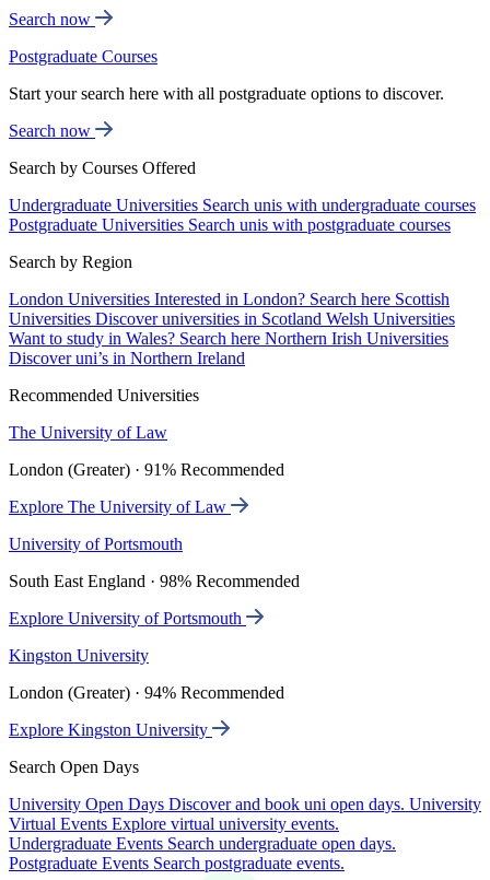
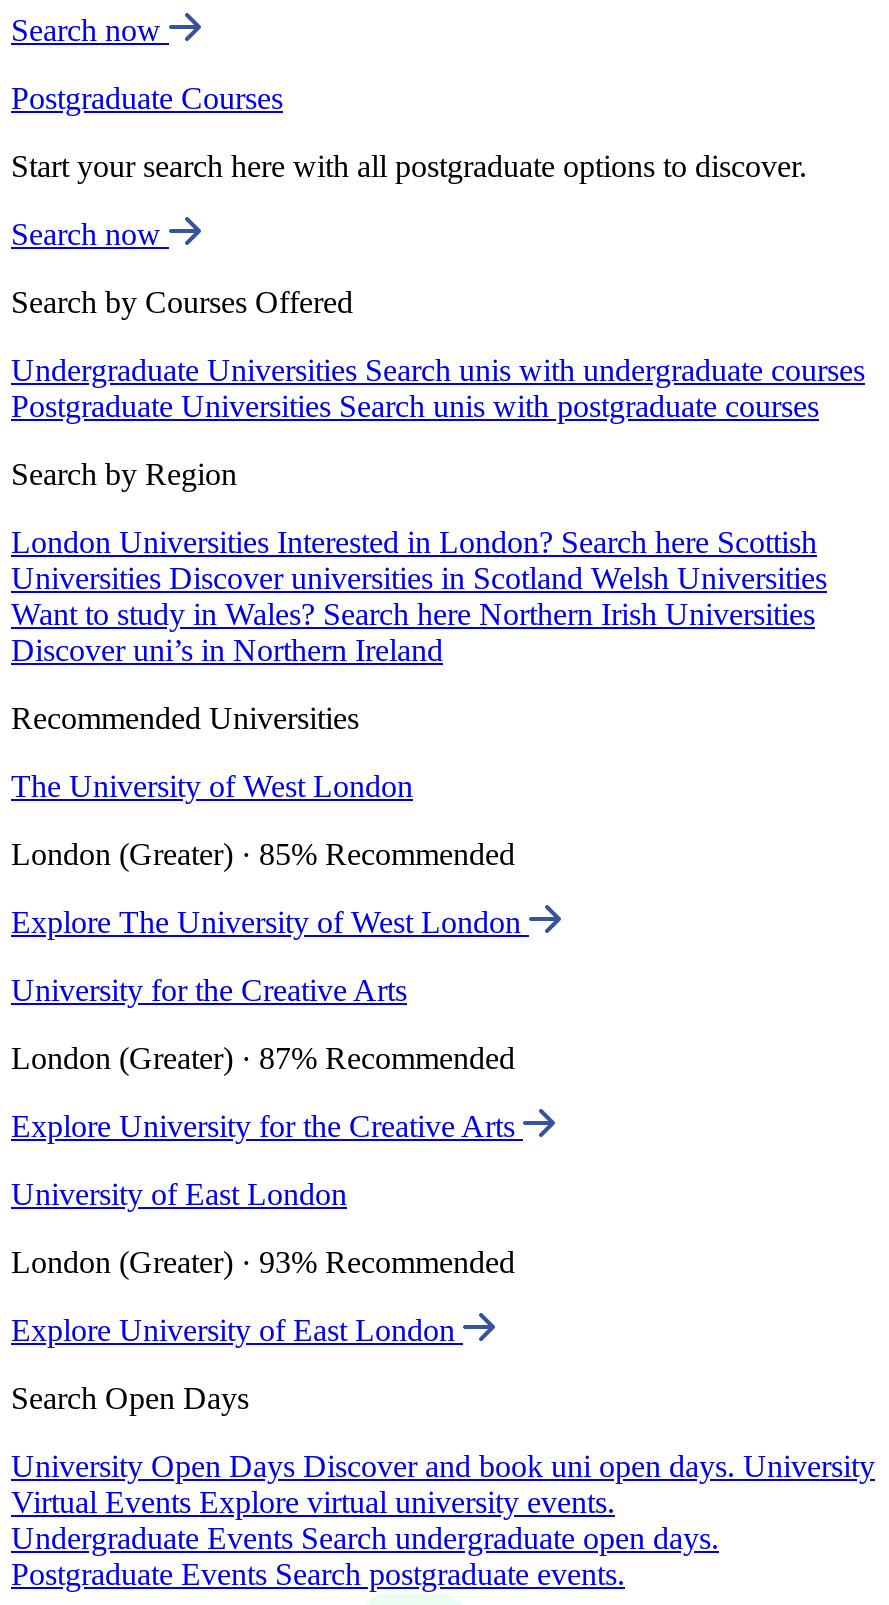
[9,423,167,442] The University of Law -> [11,769,413,803] The University of West London
[9,460,284,479] London (Greater) · 91% Recommended -> [11,837,515,871] London (Greater) · 85% Recommended
[9,498,231,516] Explore The University of Law -> [11,905,529,939] Explore The University of West London
[9,535,183,553] University of Portsmouth -> [11,973,407,1007] University for the Creative Arts
[9,572,300,590] South East England · 98% Recommended -> [11,1041,515,1075] London (Greater) · 87% Recommended
[9,609,246,628] Explore University of Portsmouth -> [11,1109,523,1143] Explore University for the Creative Arts
[9,646,149,665] Kingston University -> [11,1177,347,1211] University of East London
[9,683,284,702] London (Greater) · 94% Recommended -> [11,1245,515,1279] London (Greater) · 93% Recommended
[9,721,212,739] Explore Kingston University -> [11,1313,463,1347] Explore University of East London

